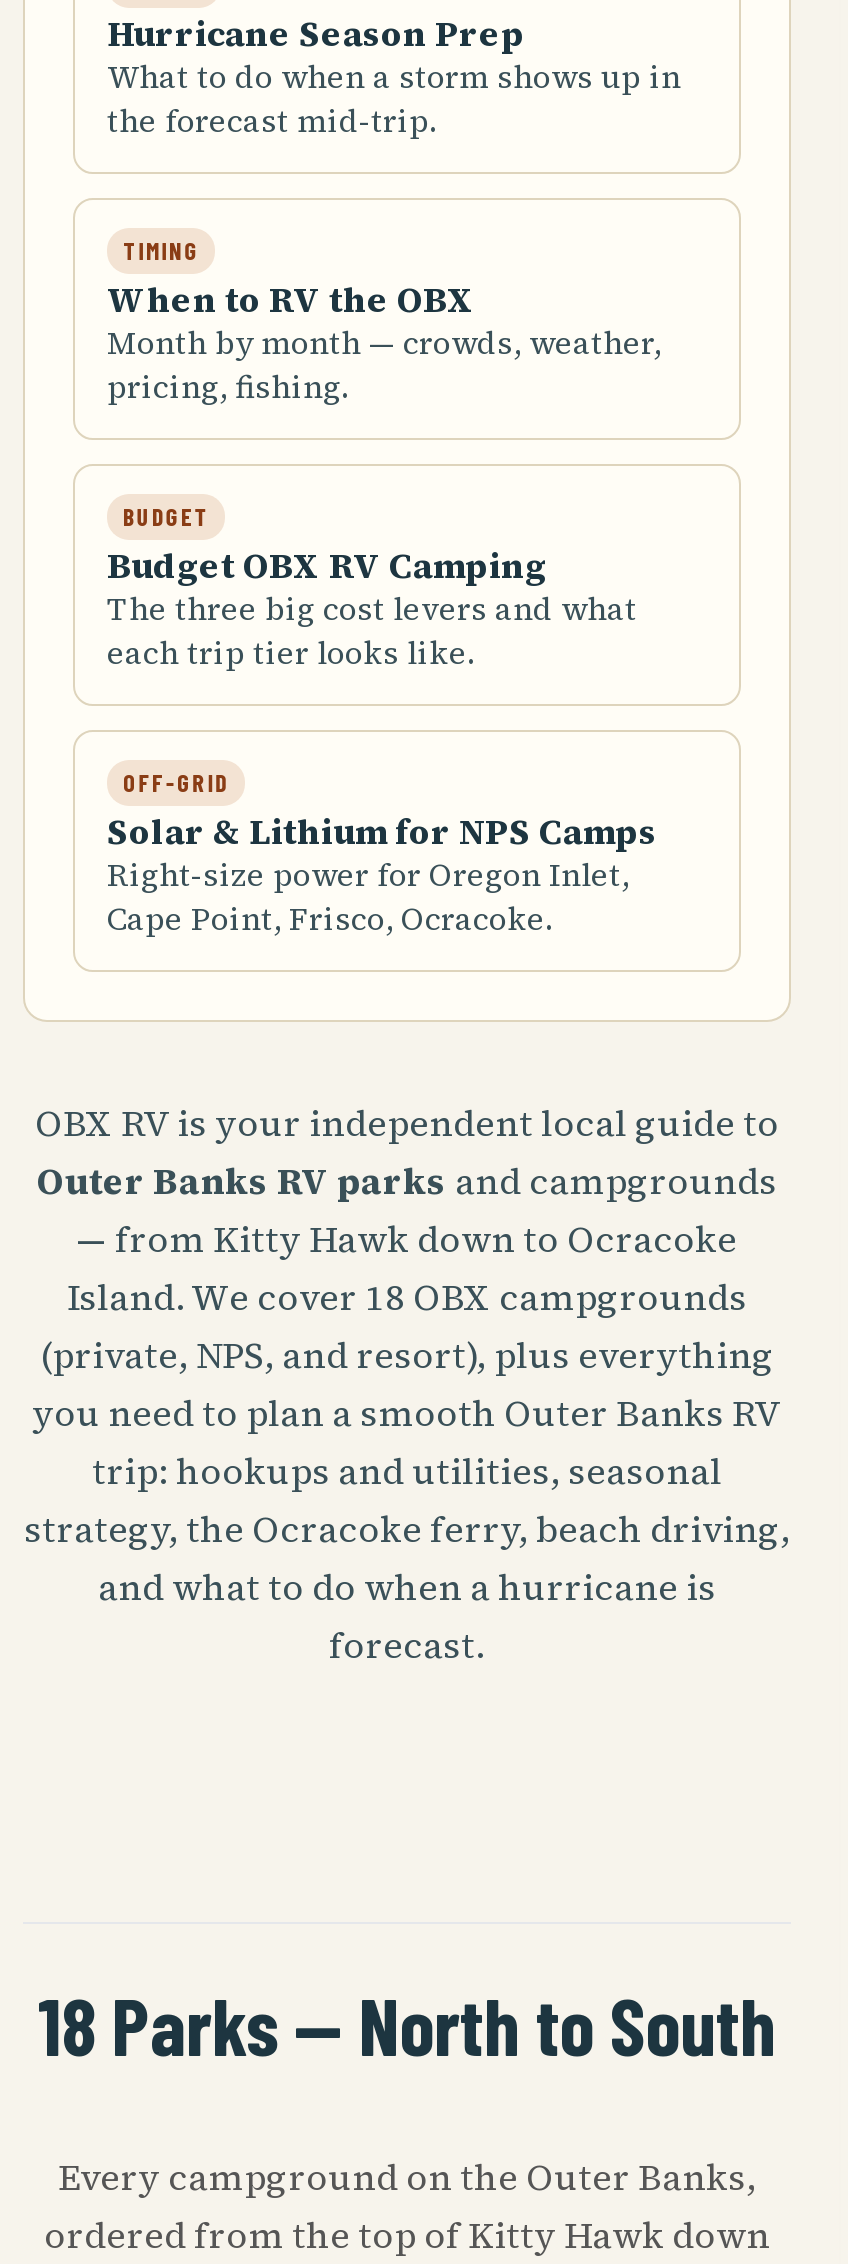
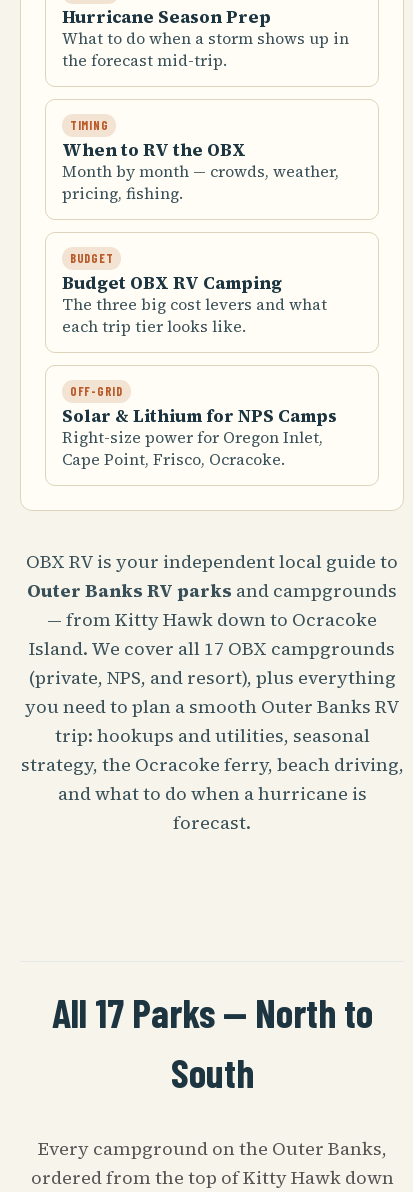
[67,1272,747,1322] Island. We cover 18 OBX campgrounds -> [29,636,395,661] Island. We cover all 17 OBX campgrounds
[38,1976,776,2072] 18 Parks — North to South -> [51,988,372,1096] All 17 Parks — North to | South

